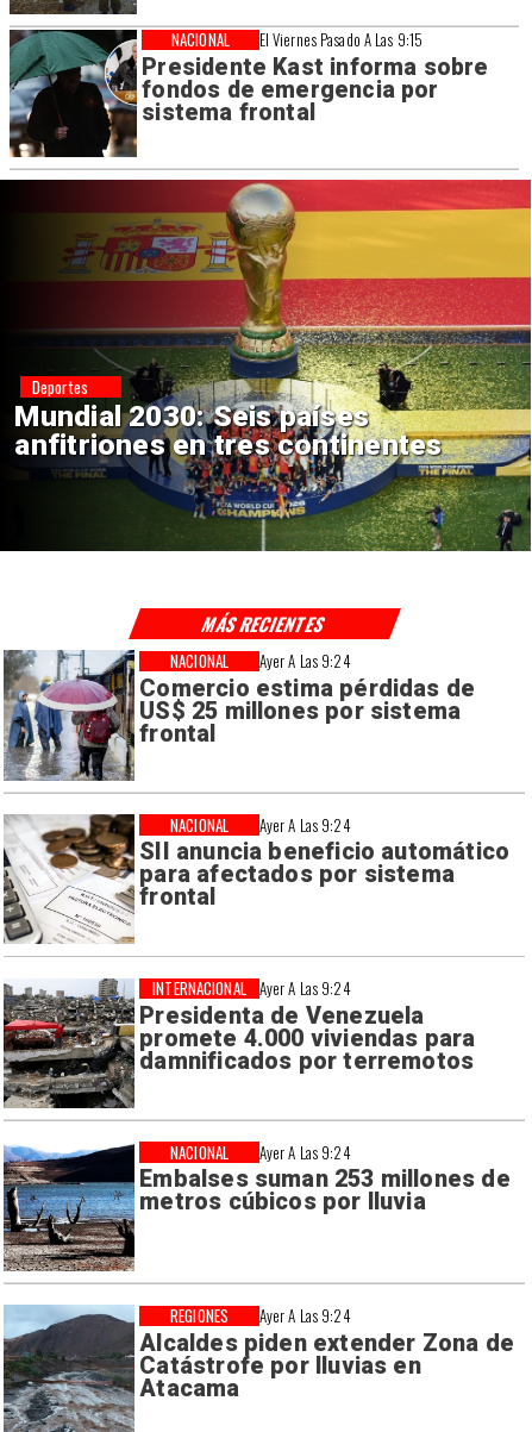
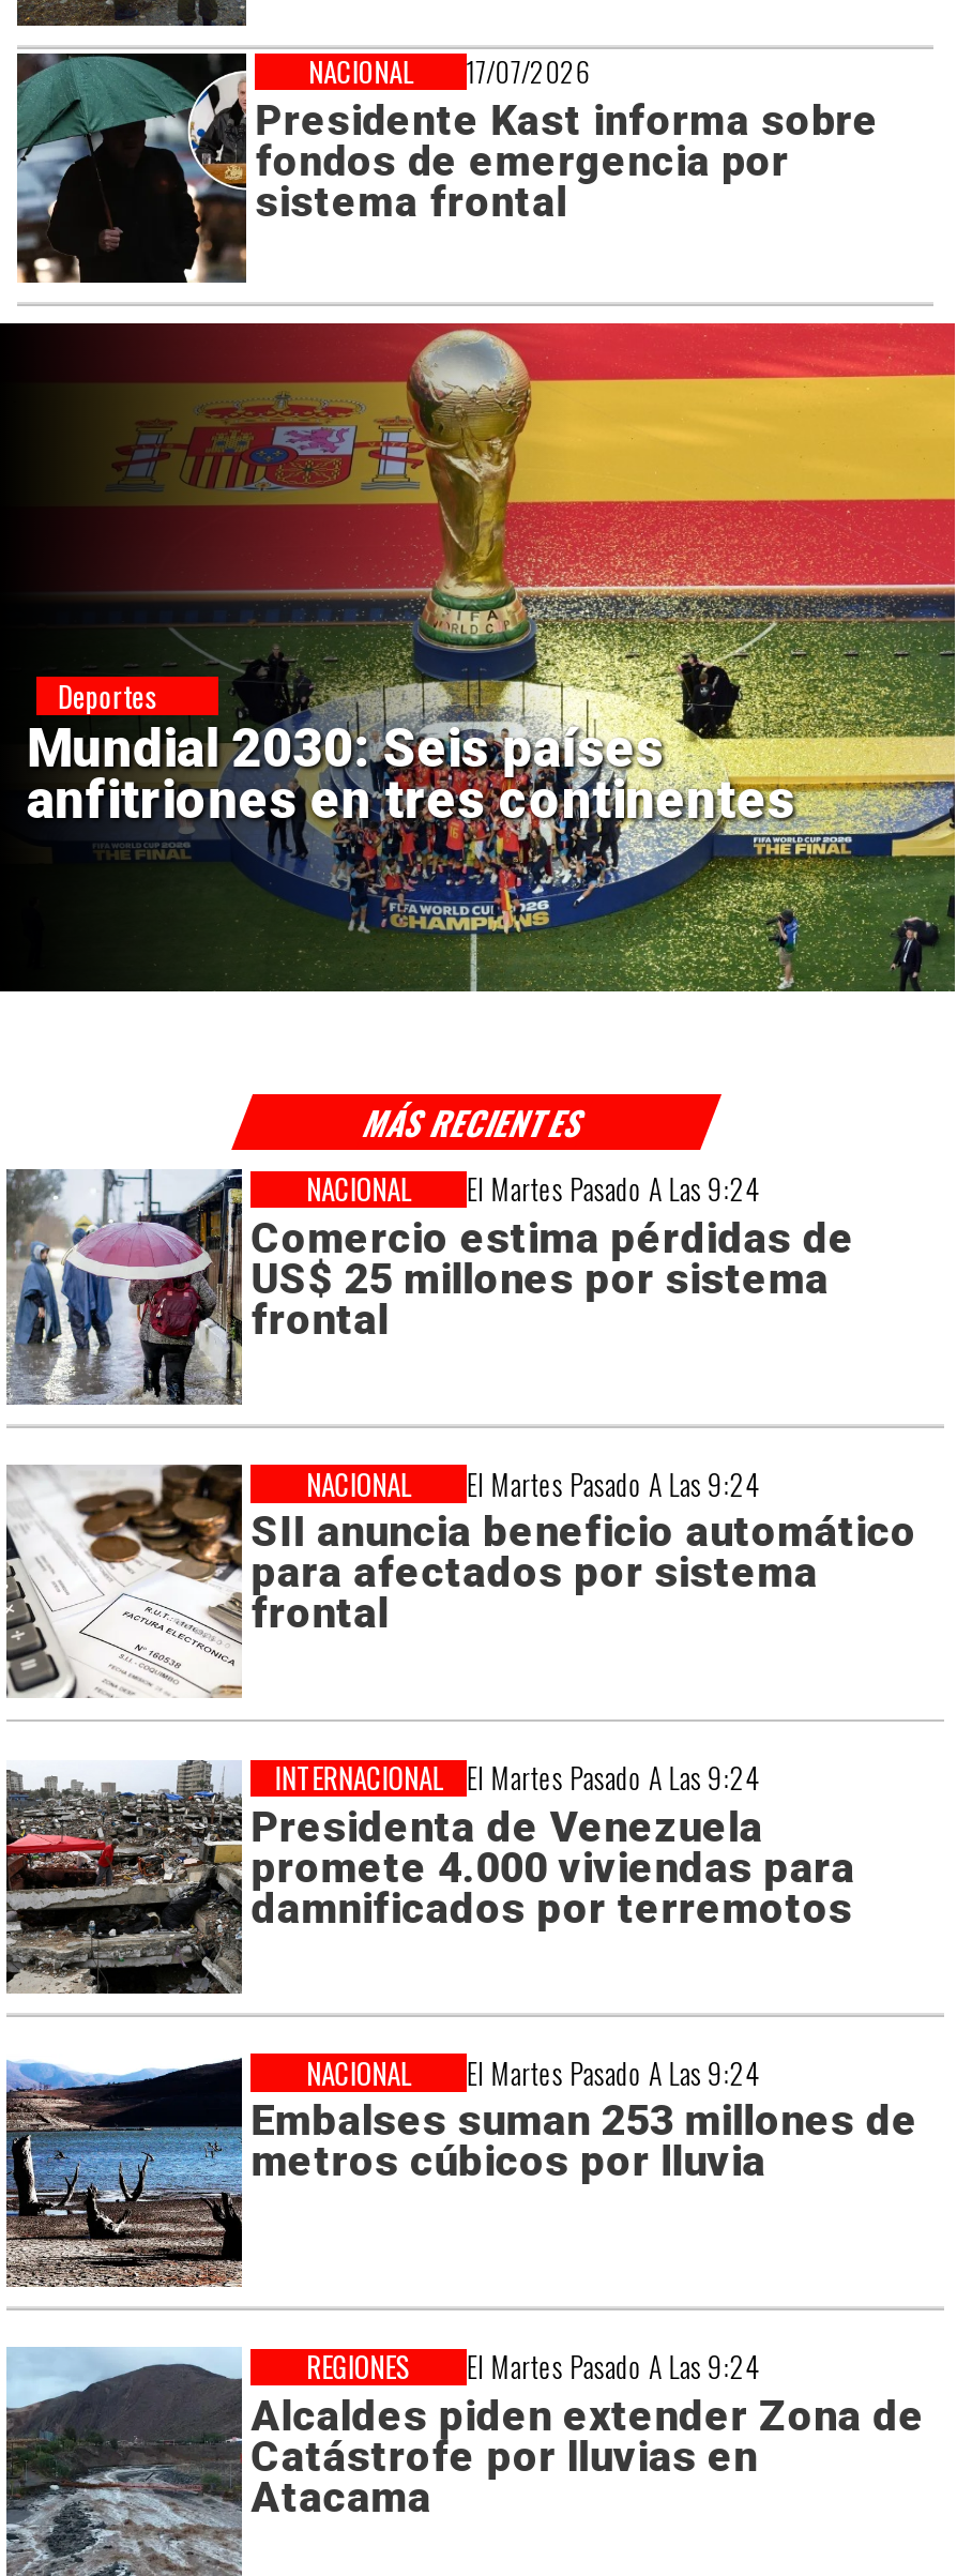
[259,29,423,52] El Viernes Pasado A Las 9:15 -> [466,52,591,93] 17/07/2026
[259,649,351,673] Ayer A Las 9:24 -> [466,1167,760,1210] El Martes Pasado A Las 9:24
[259,813,351,836] Ayer A Las 9:24 -> [466,1462,760,1505] El Martes Pasado A Las 9:24
[259,976,351,1000] Ayer A Las 9:24 -> [466,1756,760,1799] El Martes Pasado A Las 9:24
[259,1140,351,1164] Ayer A Las 9:24 -> [466,2050,760,2093] El Martes Pasado A Las 9:24
[259,1303,351,1327] Ayer A Las 9:24 -> [466,2345,760,2388] El Martes Pasado A Las 9:24

